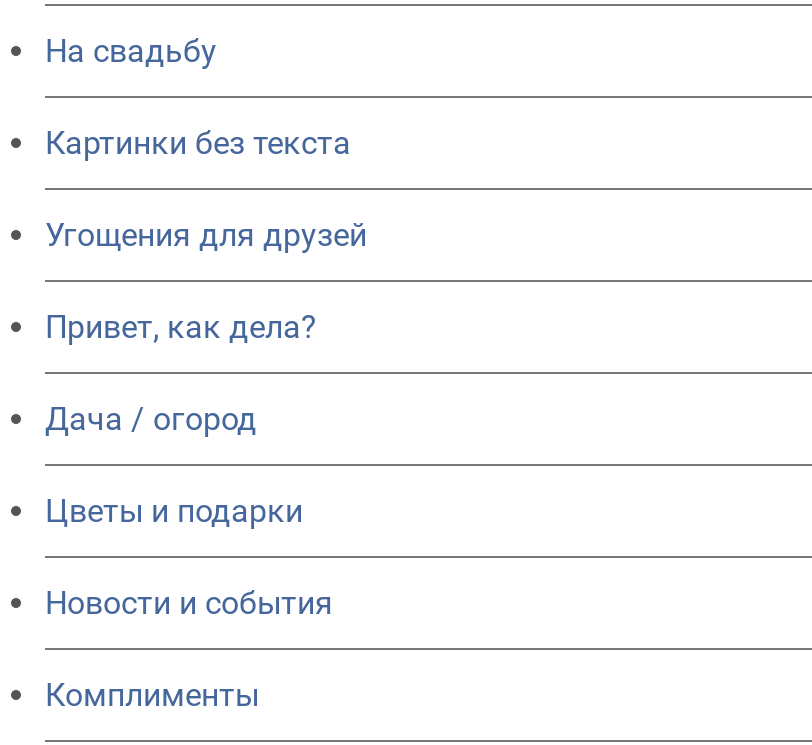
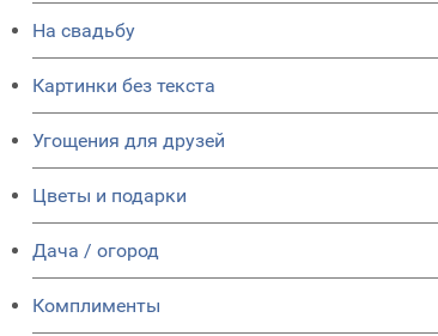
[45,309,317,439] Привет, как дела? | Дача / огород -> none
[45,585,333,623] Новости и события -> [32,240,159,262] Дача / огород

